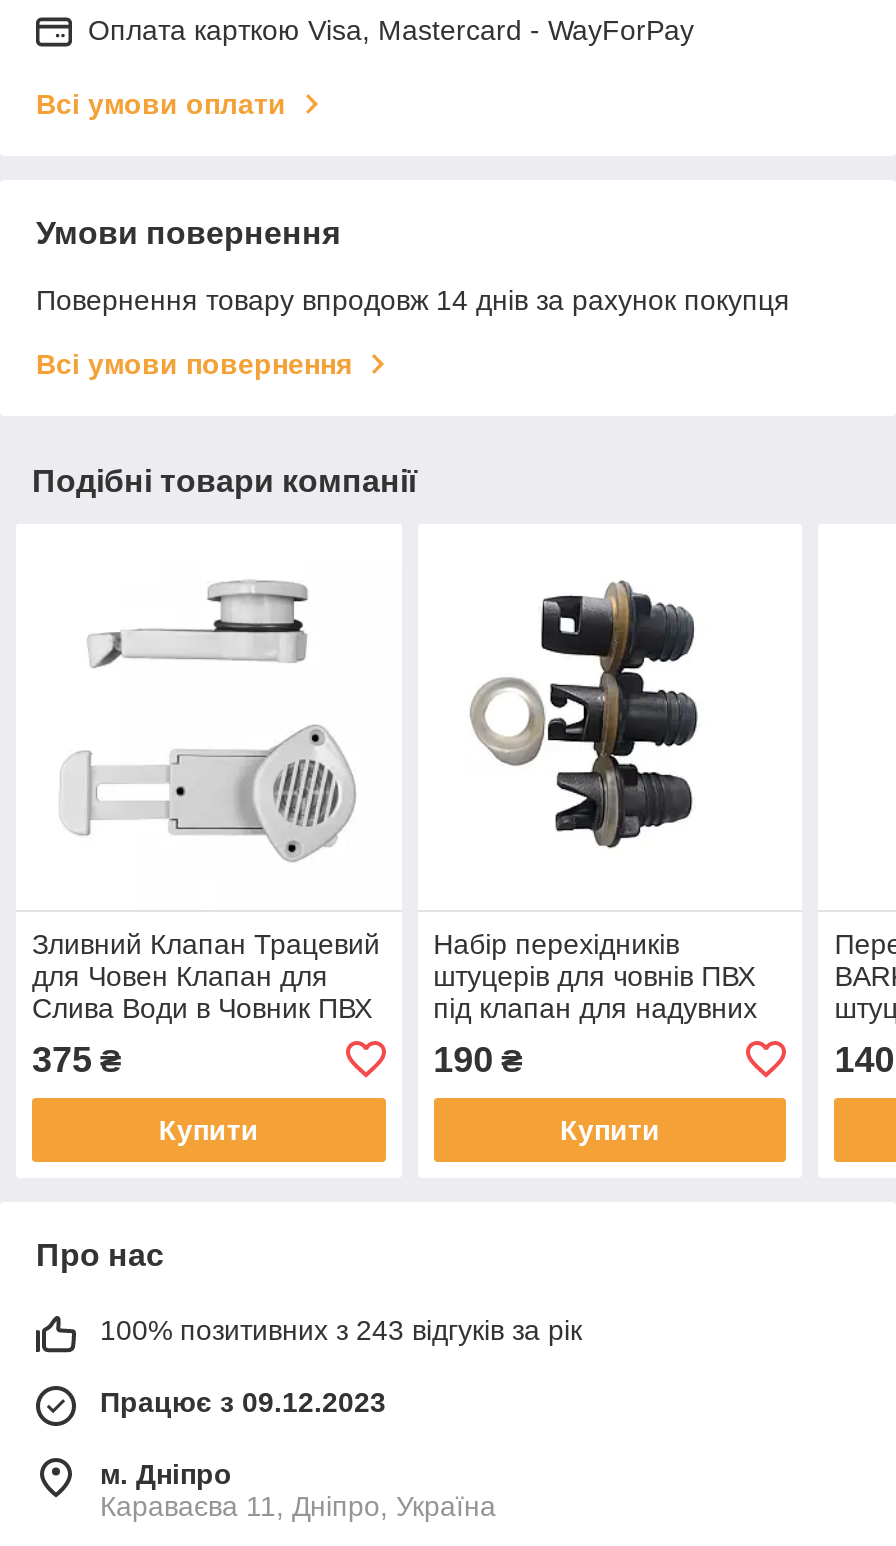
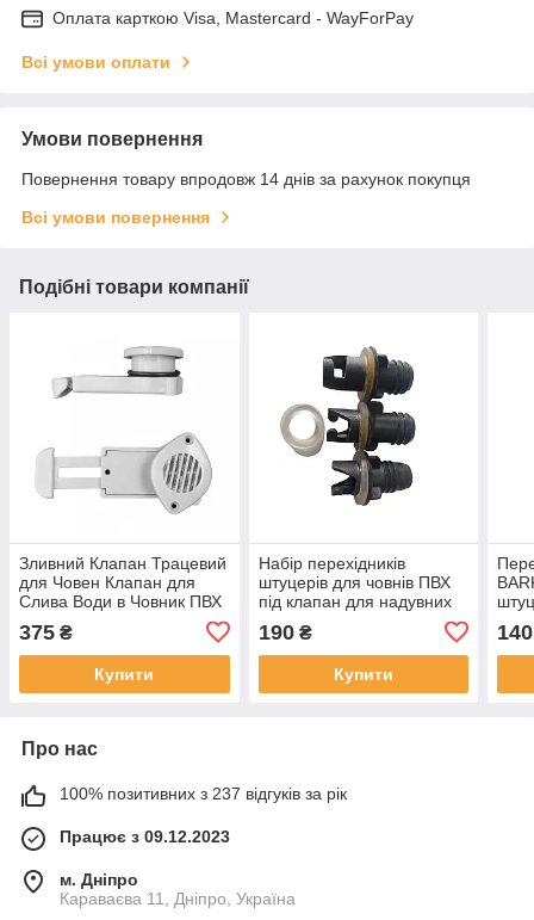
[100,1314,582,1346] 100% позитивних з 243 відгуків за рік -> [60,784,347,803] 100% позитивних з 237 відгуків за рік

